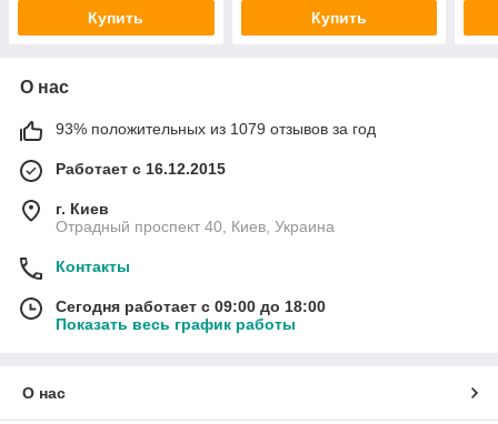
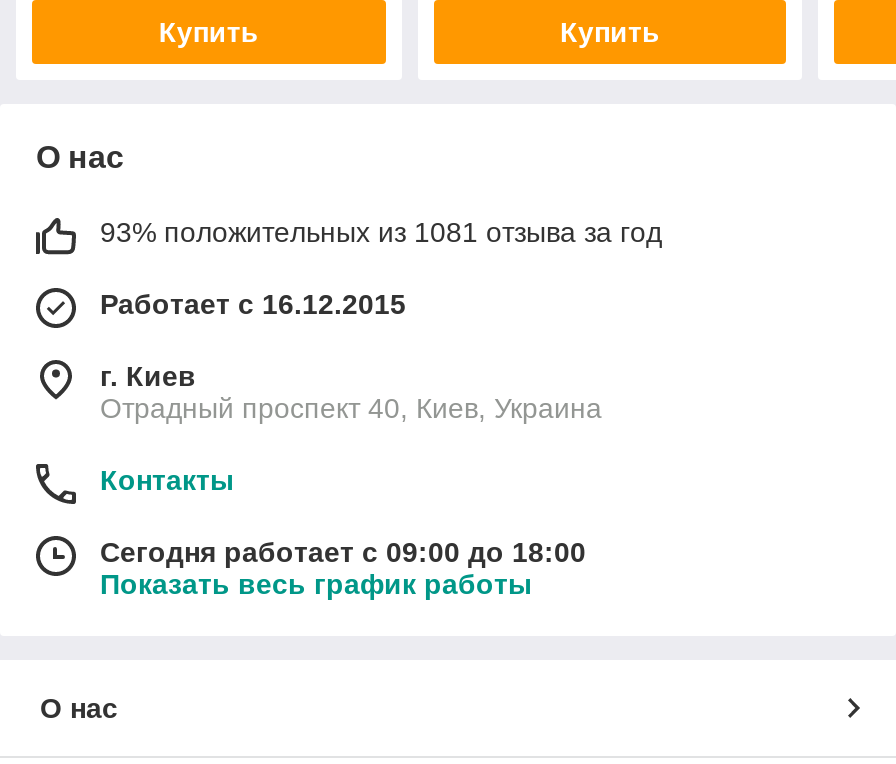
[56,120,376,137] 93% положительных из 1079 отзывов за год -> [100,216,662,248] 93% положительных из 1081 отзыва за год

